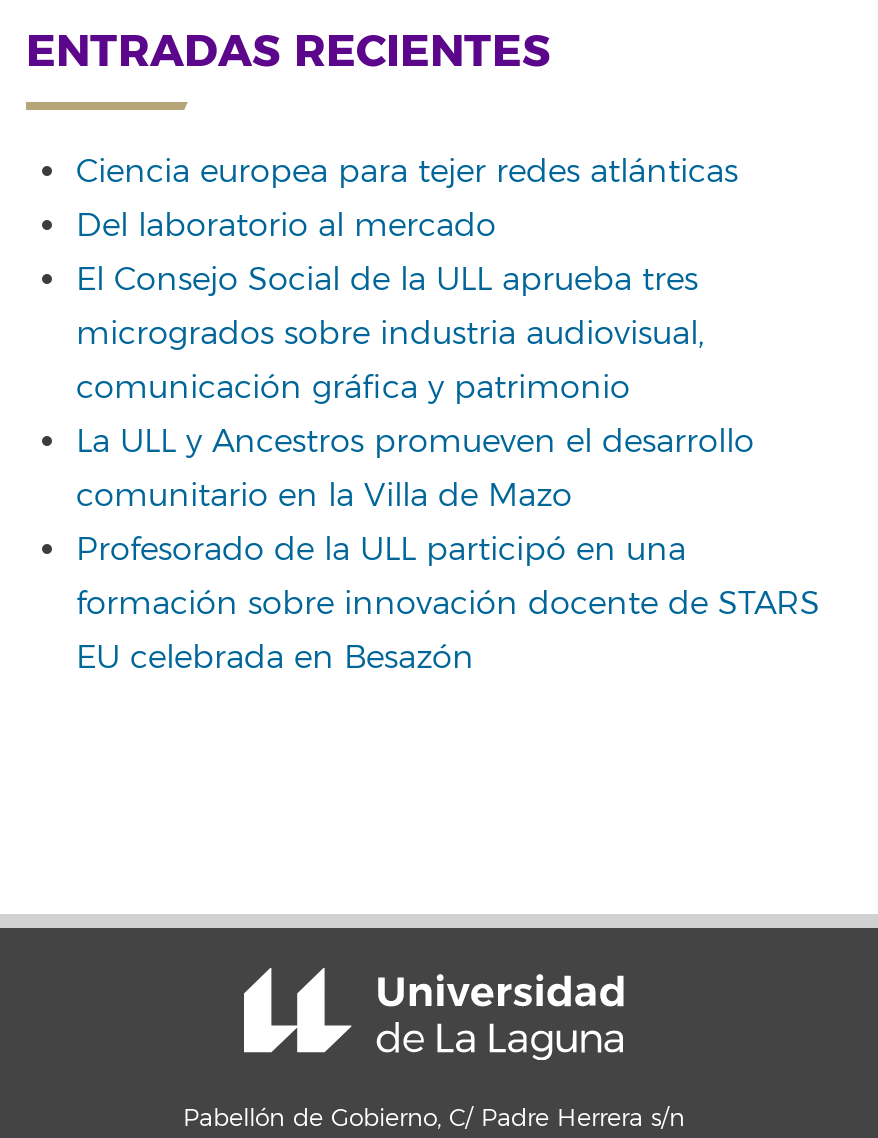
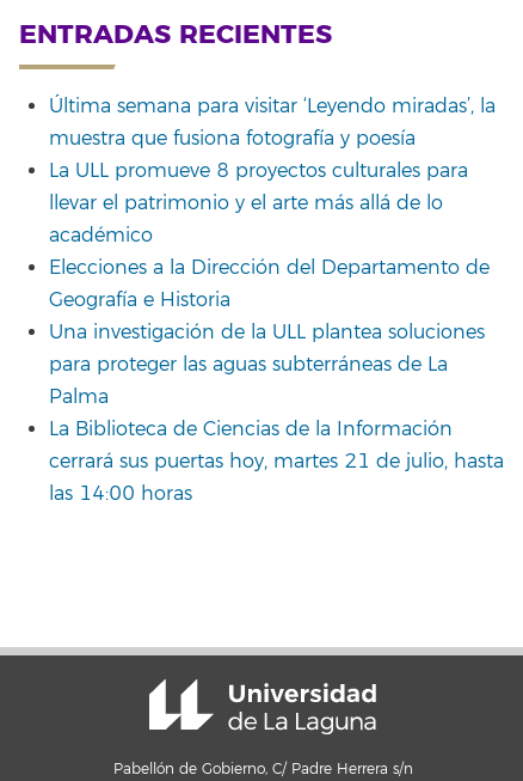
[76,152,820,678] Ciencia europea para tejer redes atlánticas | Del laboratorio al mercado | El Consejo Social de la ULL aprueba tres | microgrados sobre industria audiovisual, | comunicación gráfica y patrimonio | La ULL y Ancestros promueven el desarrollo | comunitario en la Villa de Mazo | Profesorado de la ULL participó en una | formación sobre innovación docente de STARS | EU celebrada en Besazón -> [49,94,504,506] Última semana para visitar ‘Leyendo miradas’, la | muestra que fusiona fotografía y poesía | La ULL promueve 8 proyectos culturales para | llevar el patrimonio y el arte más allá de lo | académico | Elecciones a la Dirección del Departamento de | Geografía e Historia | Una investigación de la ULL plantea soluciones | para proteger las aguas subterráneas de La | Palma | La Biblioteca de Ciencias de la Información | cerrará sus puertas hoy, martes 21 de julio, hasta | las 14:00 horas

